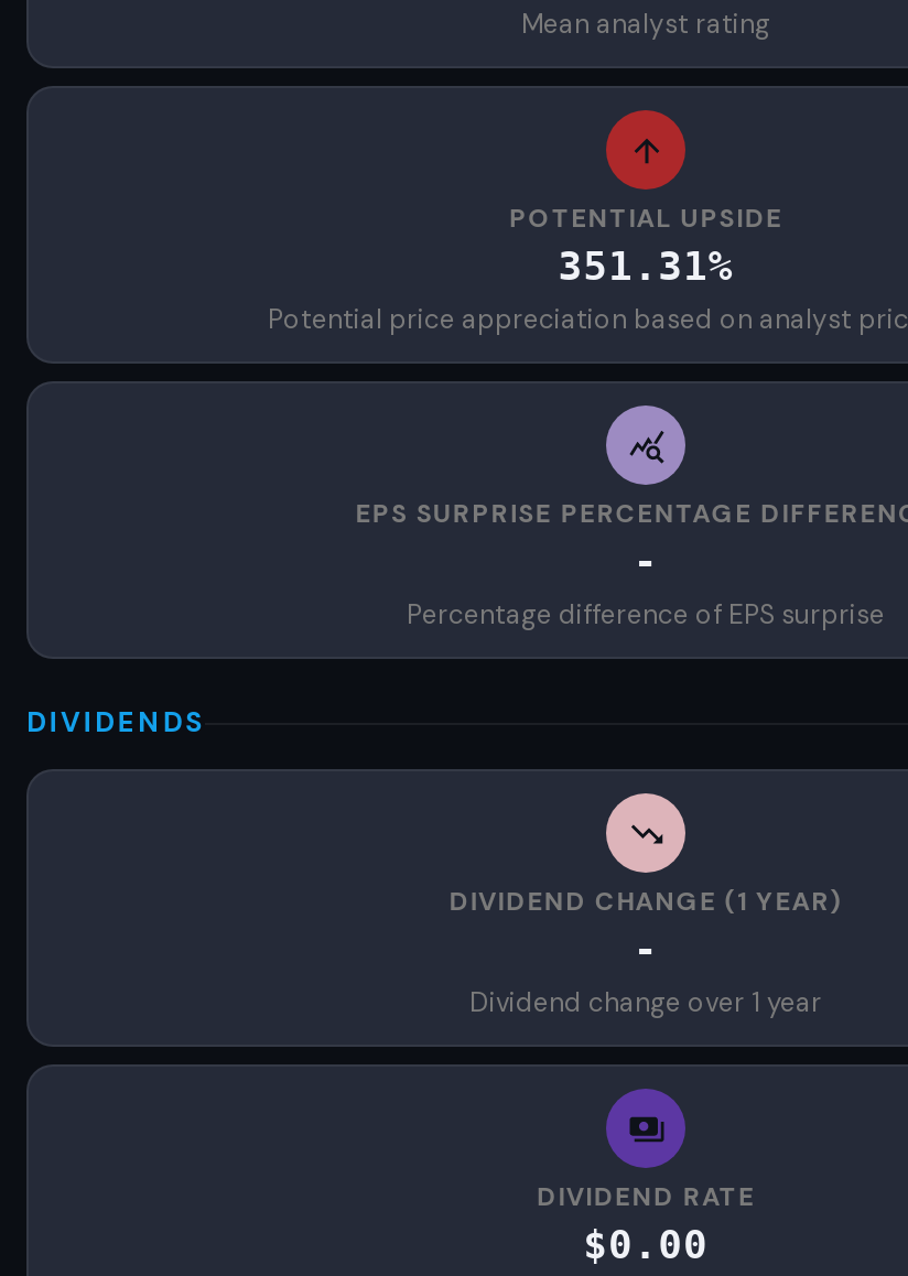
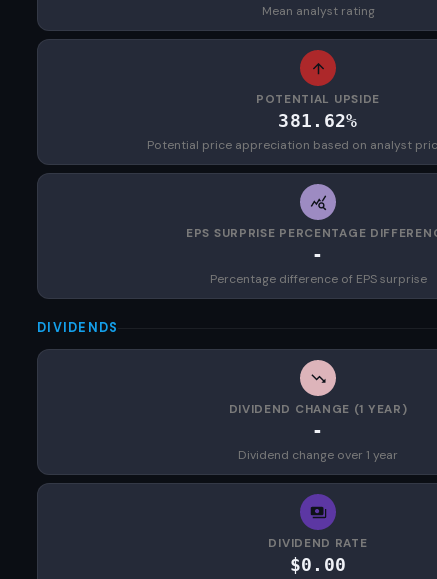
[558,242,733,289] 351.31% -> [278,110,358,131] 381.62%

